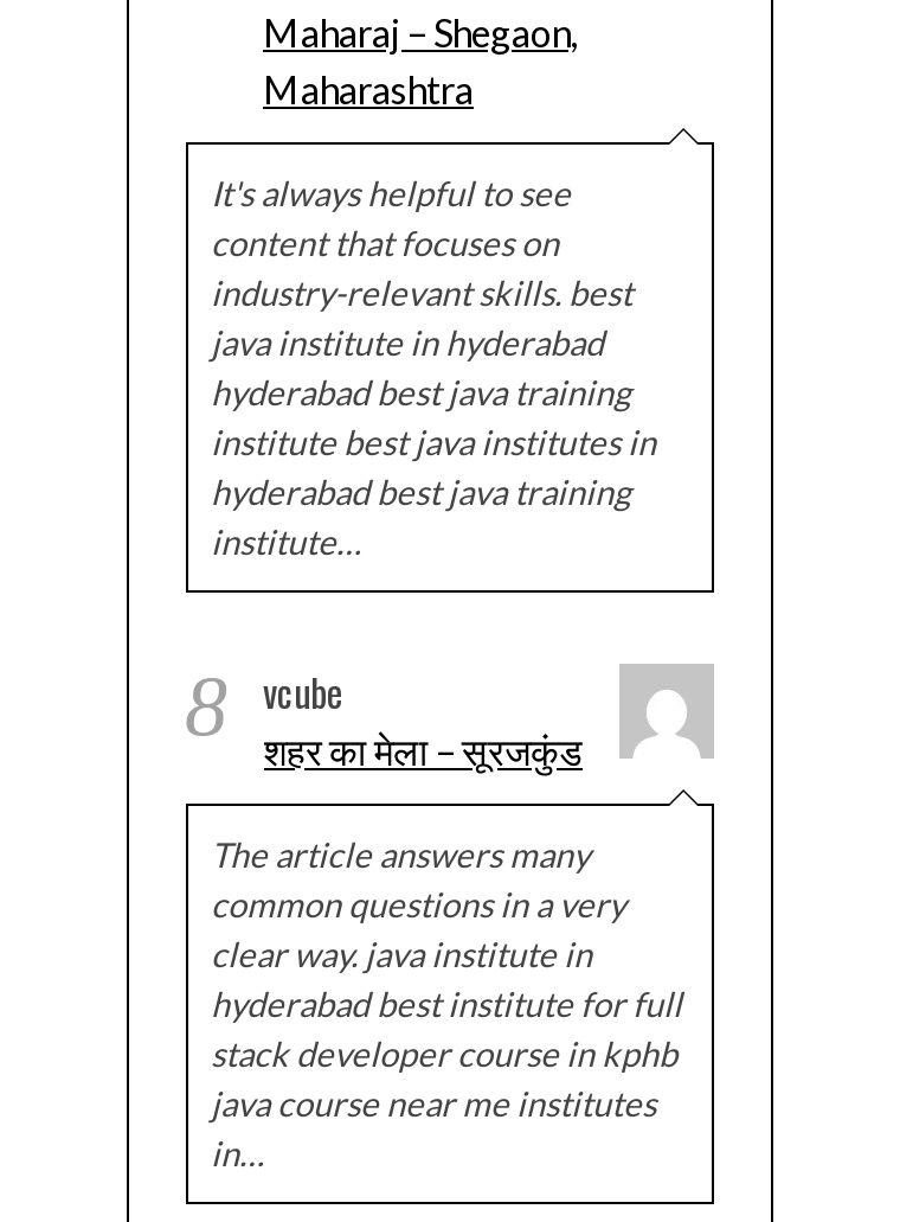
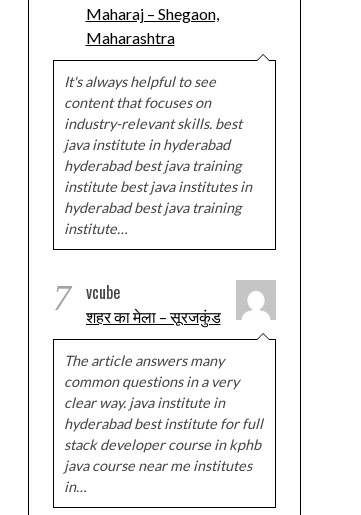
[185,659,583,773] 8 vcube शहर का मेला – सूरजकुंड -> [52,278,220,326] 7 vcube शहर का मेला – सूरजकुंड

